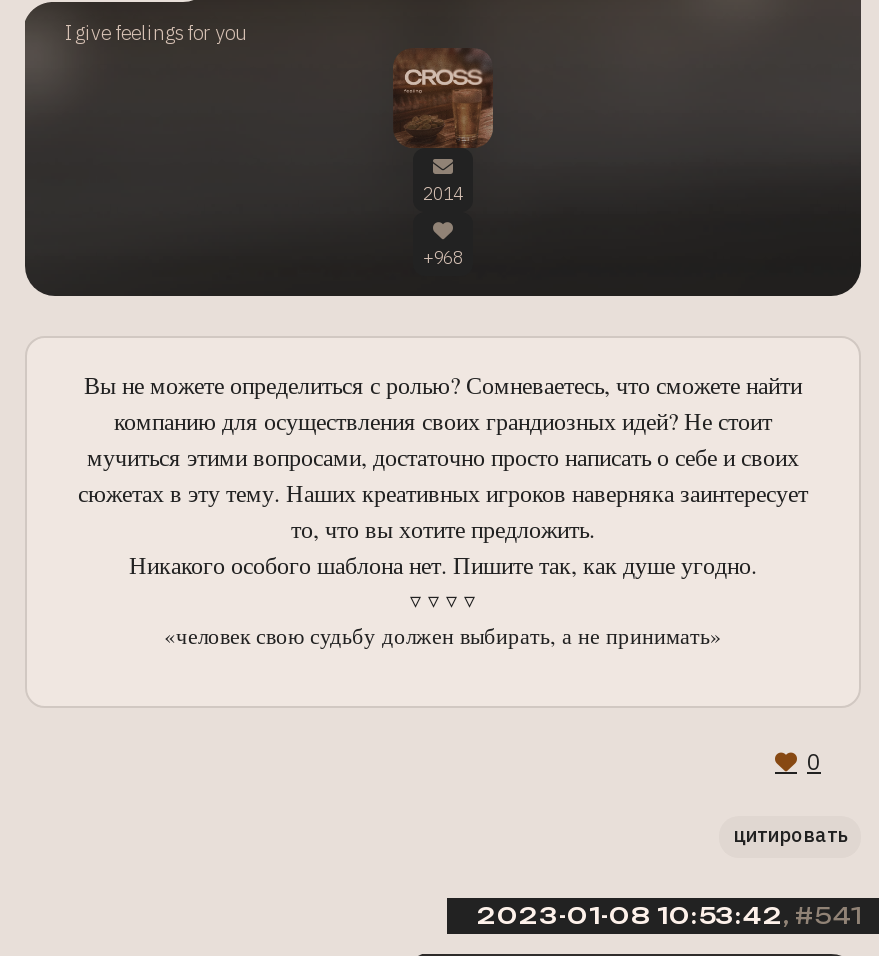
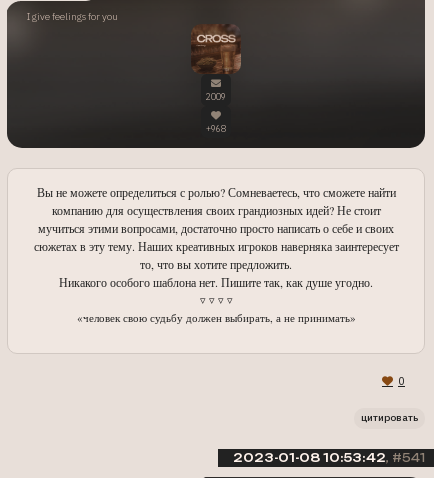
[423,182,463,204] 2014 -> [206,91,226,102] 2009

